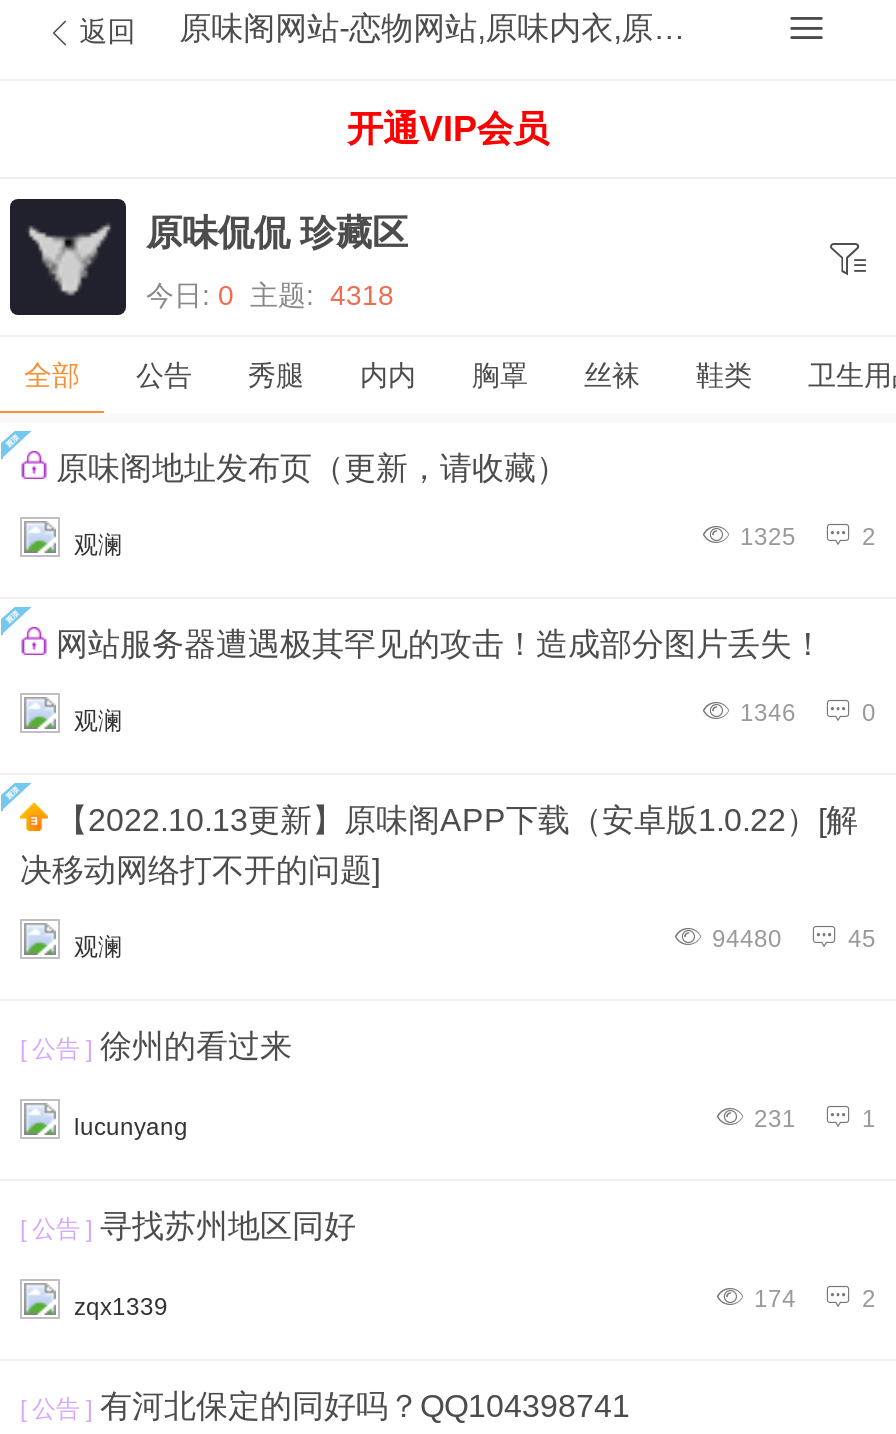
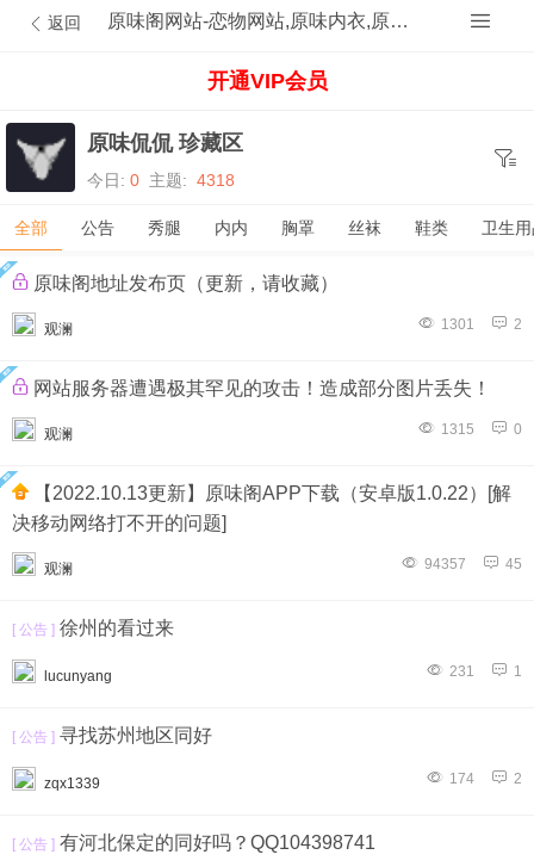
[740,523,796,551] 1325 -> [441,316,474,333] 1301
[740,699,796,727] 1346 -> [441,421,474,438] 1315
[712,925,782,953] 94480 -> [424,556,466,572] 94357

